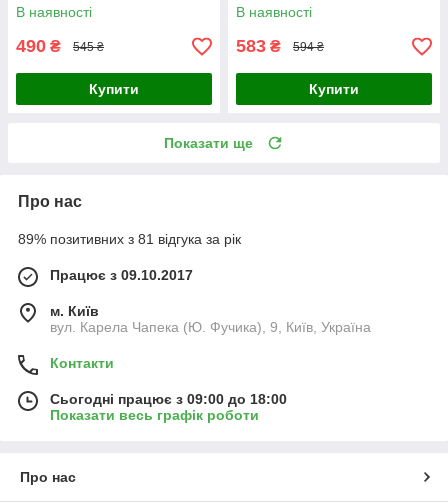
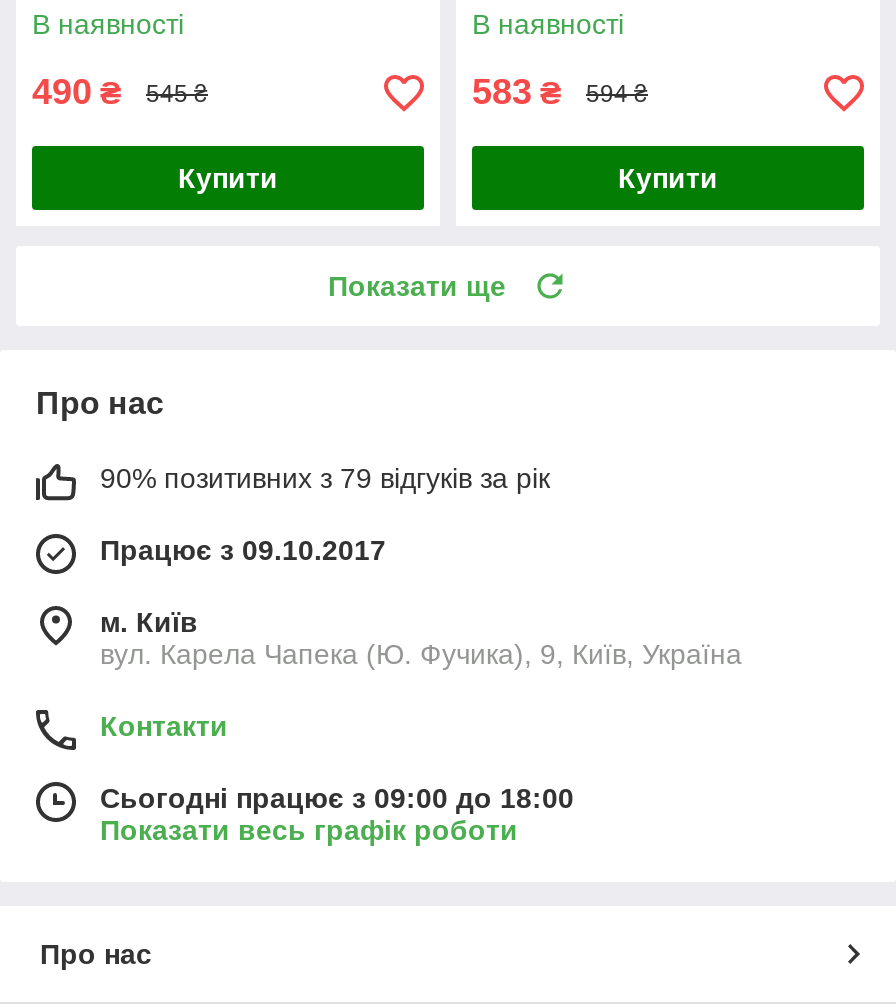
[18,231,241,247] 89% позитивних з 81 відгука за рік -> [100,463,550,495] 90% позитивних з 79 відгуків за рік

